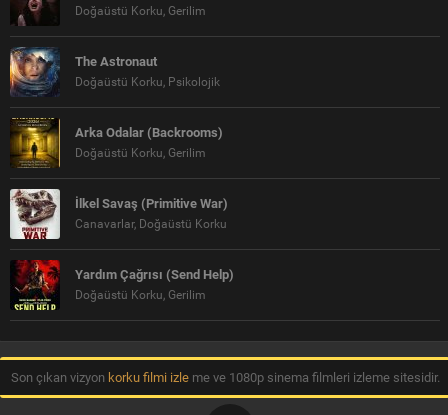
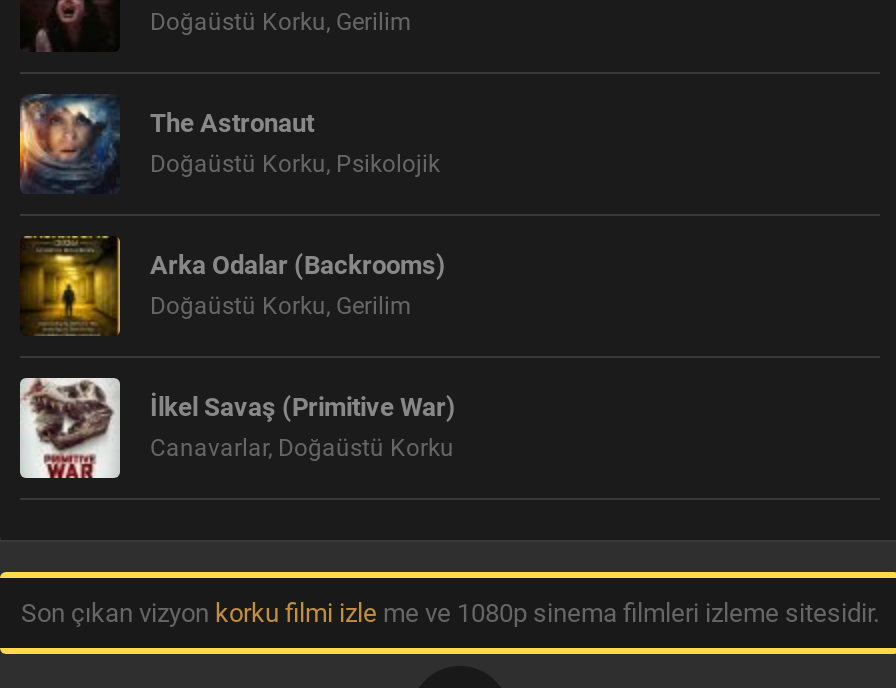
[10,259,234,311] [image] | Yardım Çağrısı (Send Help) | Doğaüstü Korku, Gerilim -> none

